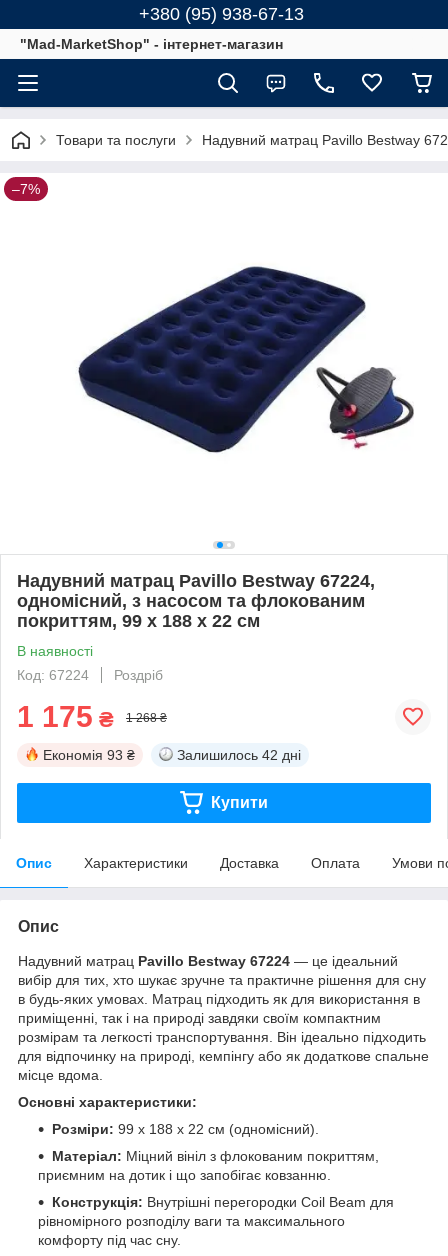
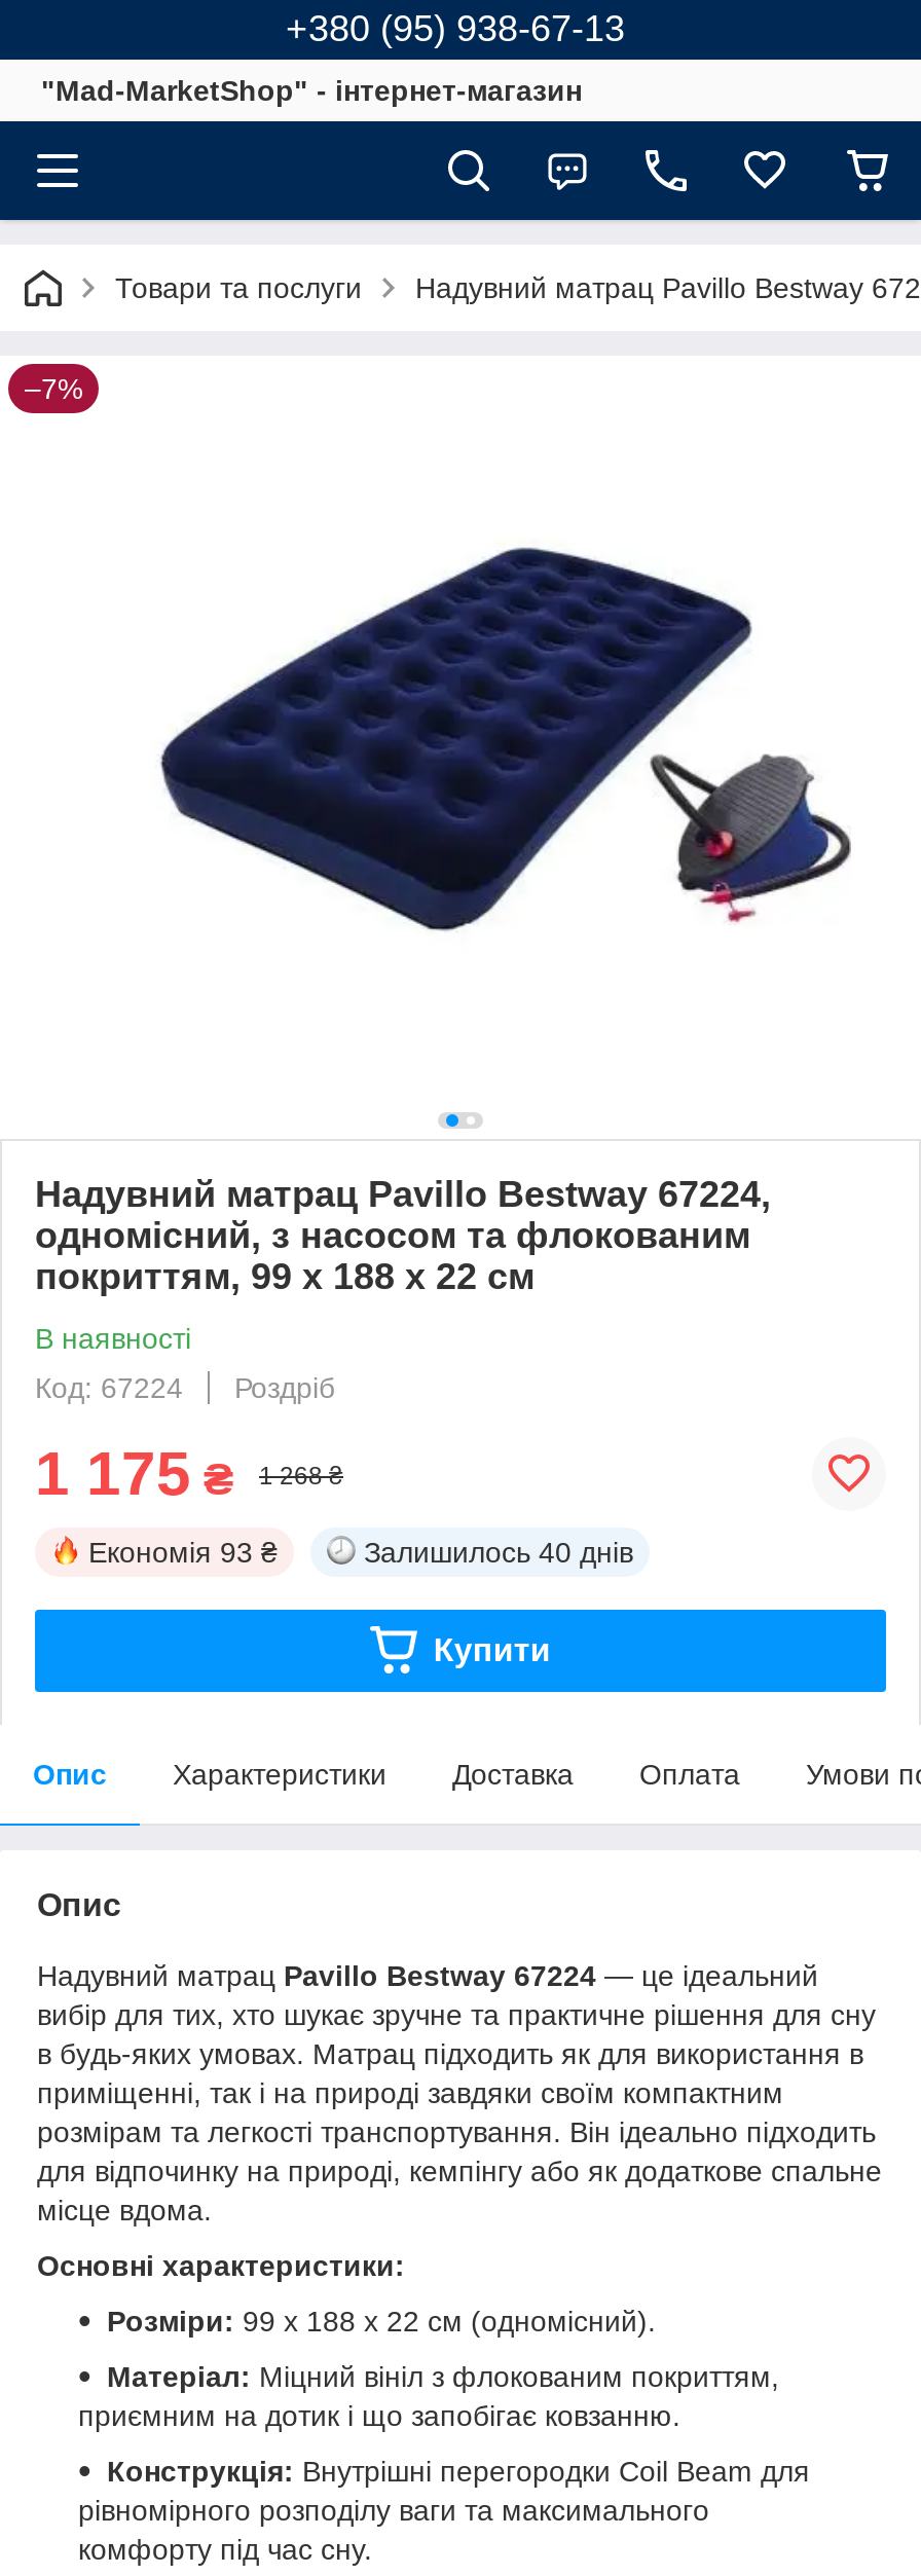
[177,747,301,763] Залишилось 42 дні -> [364,1535,633,1568] Залишилось 40 днів

